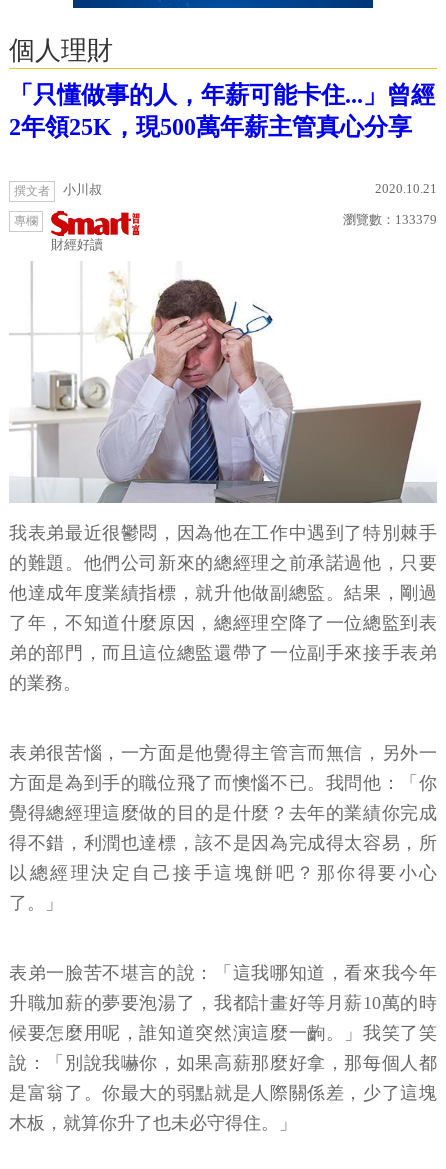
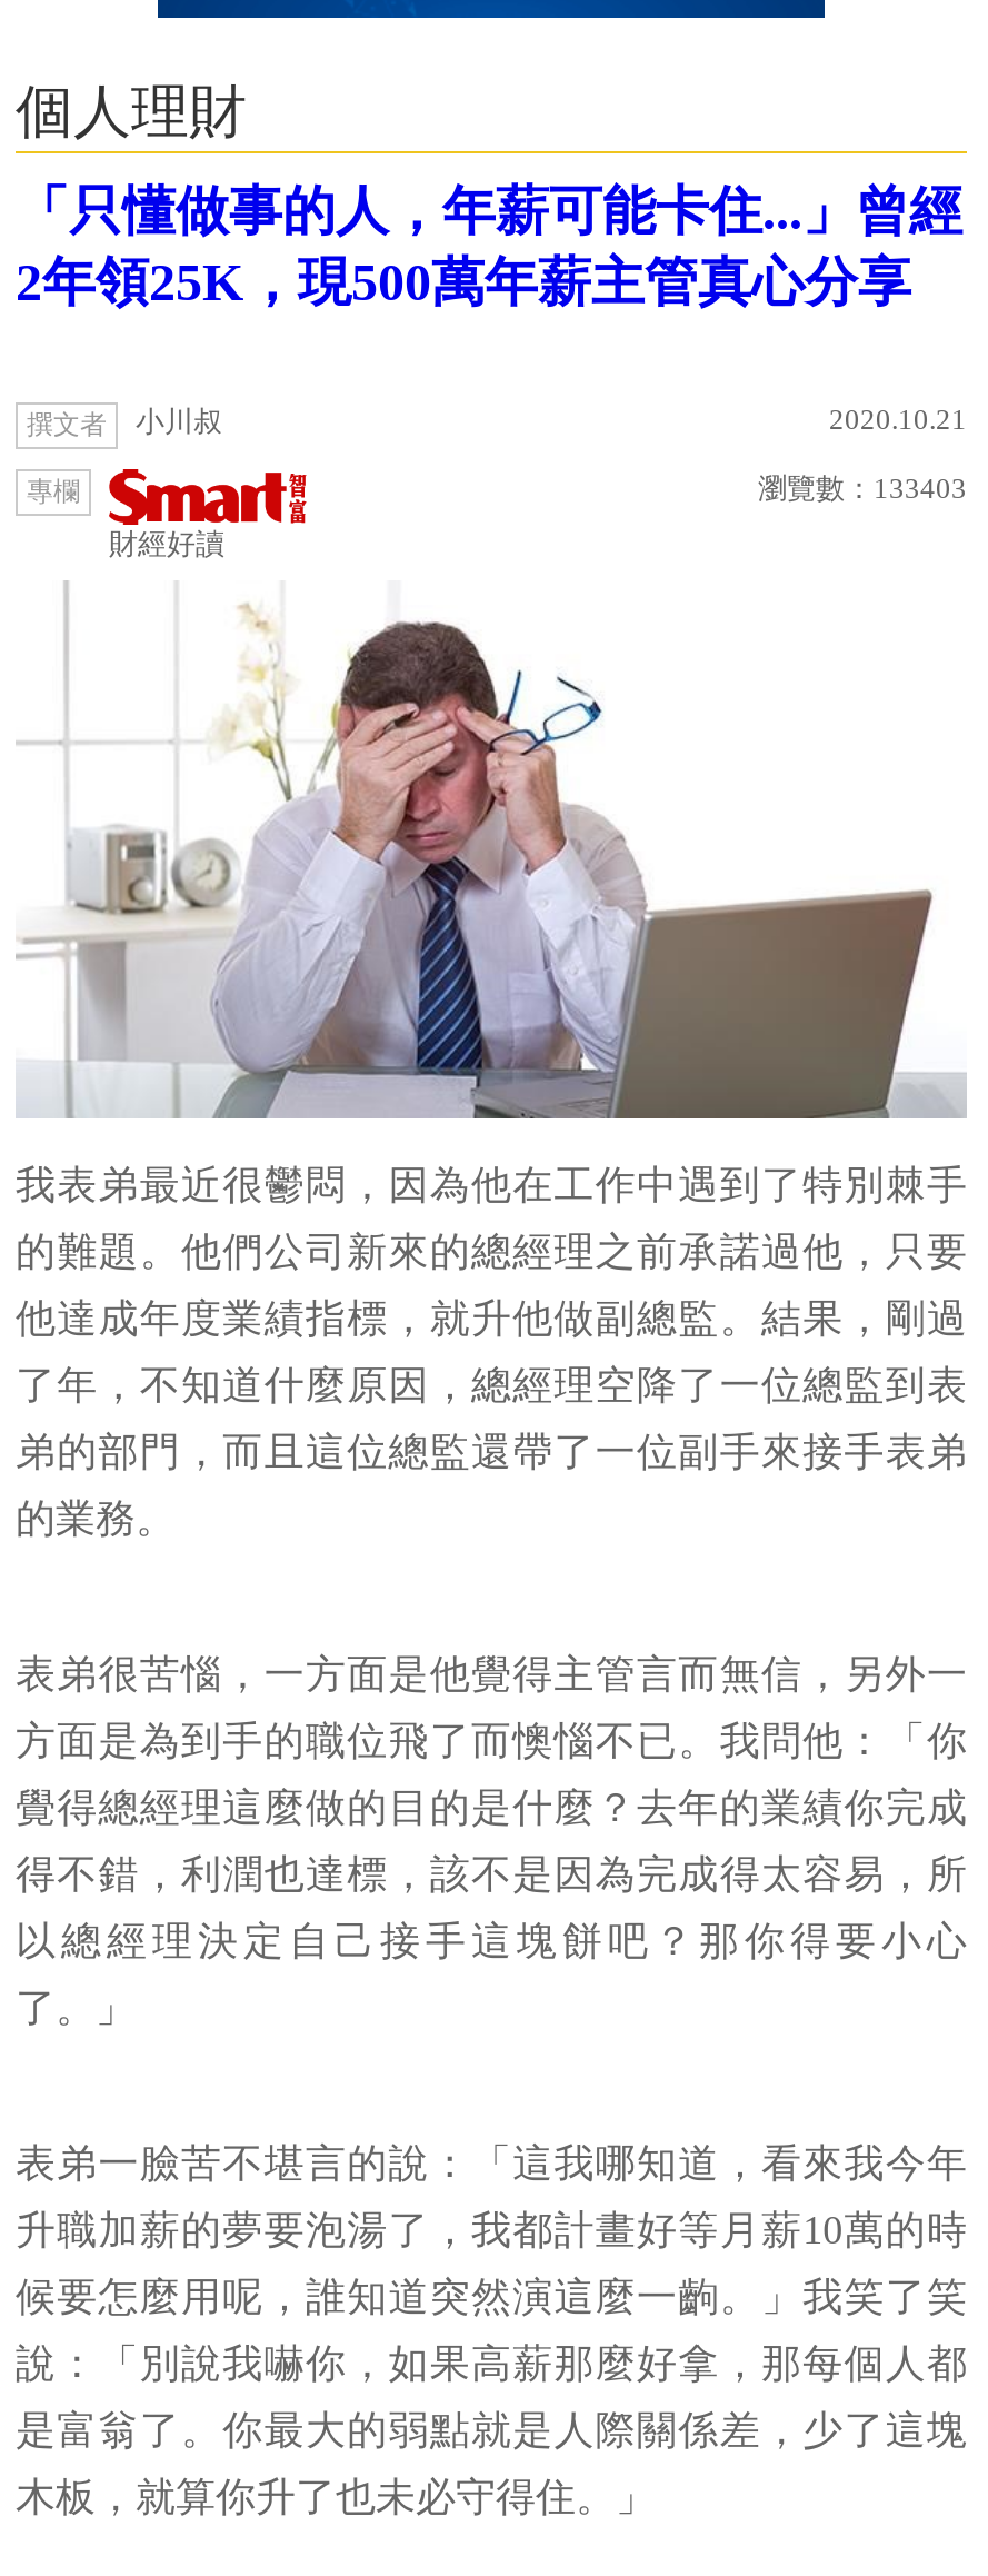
[343,212,437,227] 瀏覽數：133379 -> [758,471,967,505] 瀏覽數：133403

